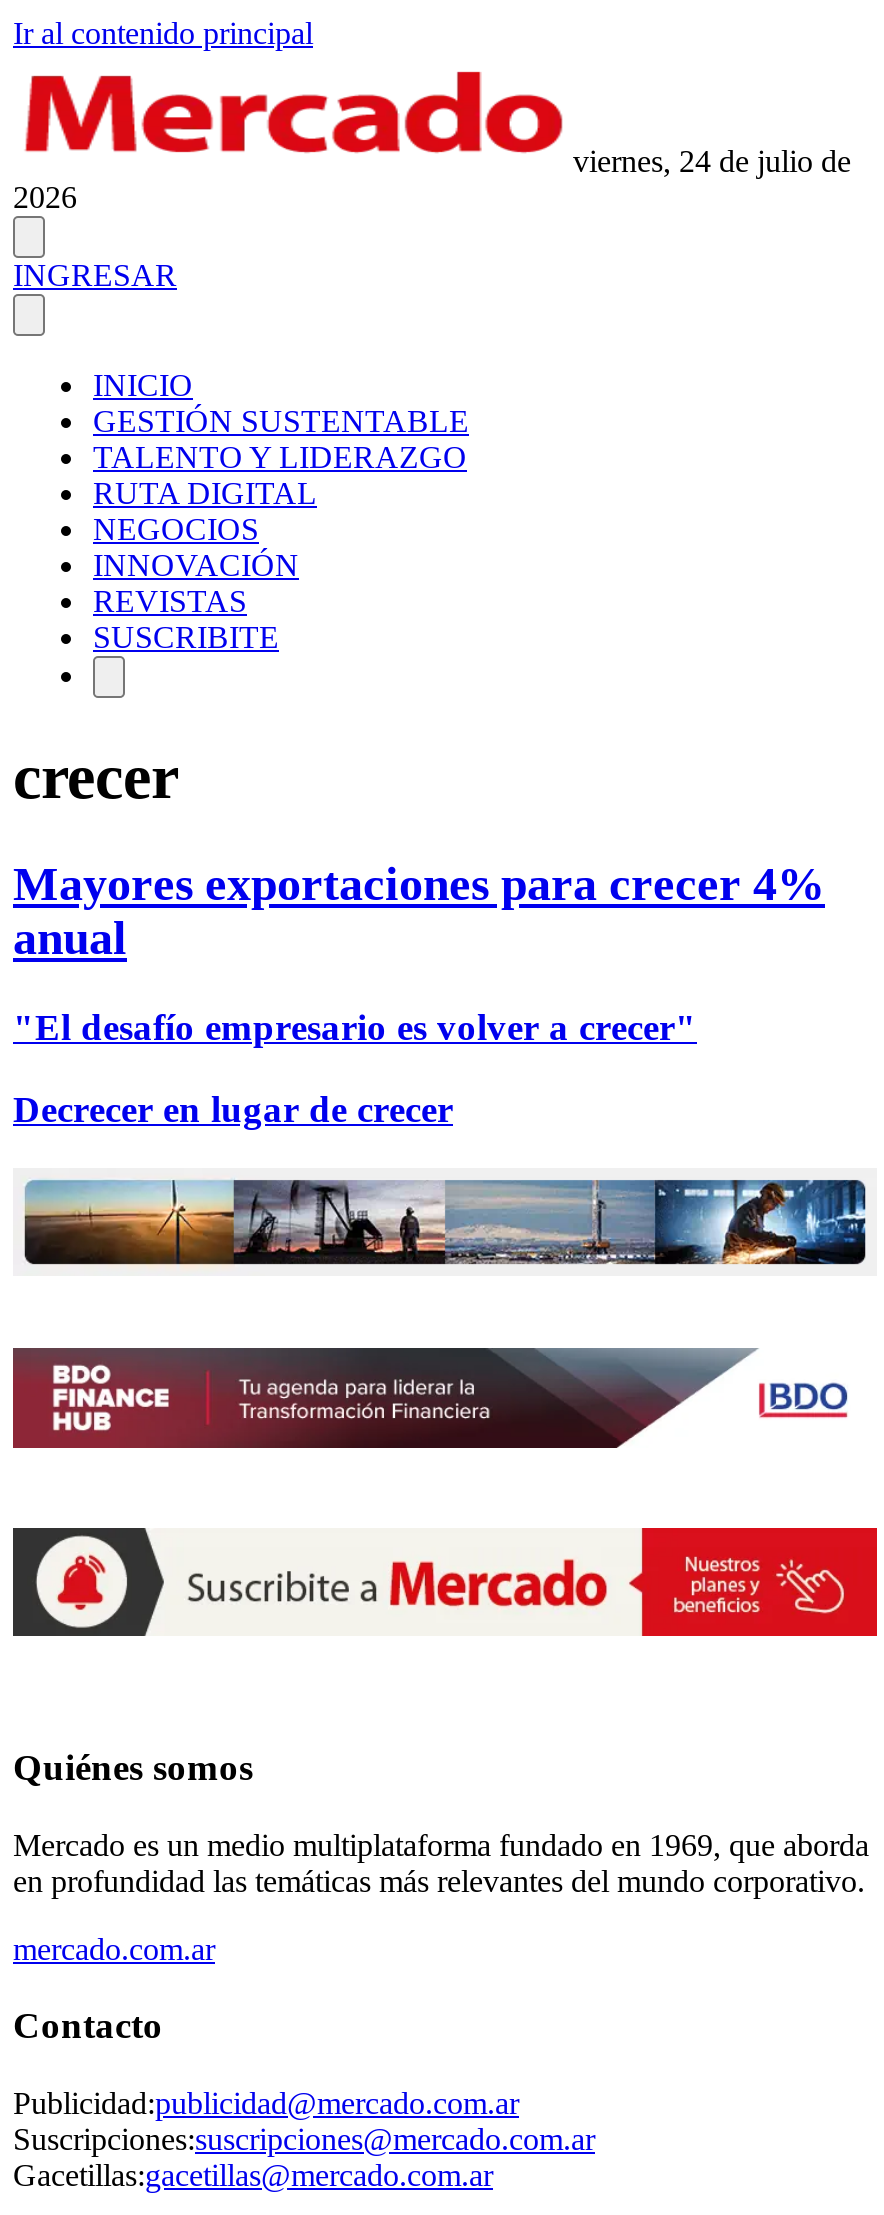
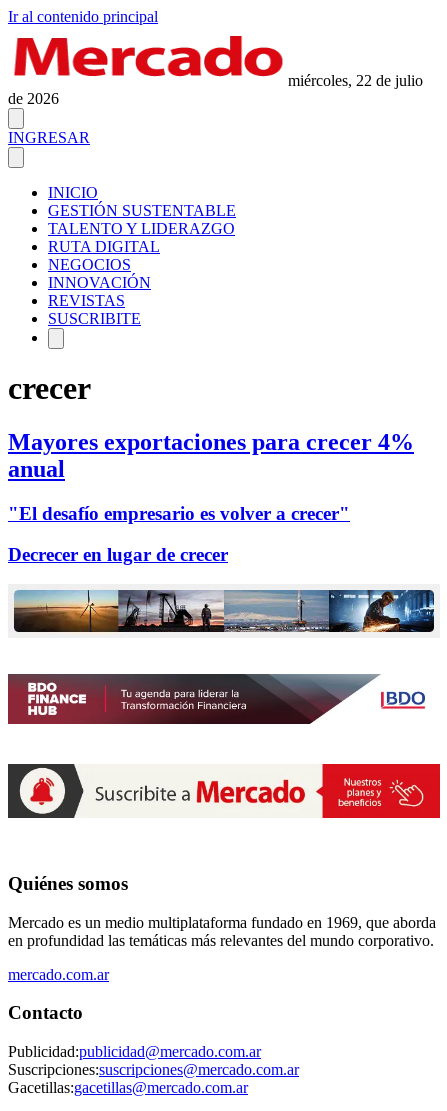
[13,144,851,214] viernes, 24 de julio de | 2026 -> [8,72,423,107] miércoles, 22 de julio | de 2026

